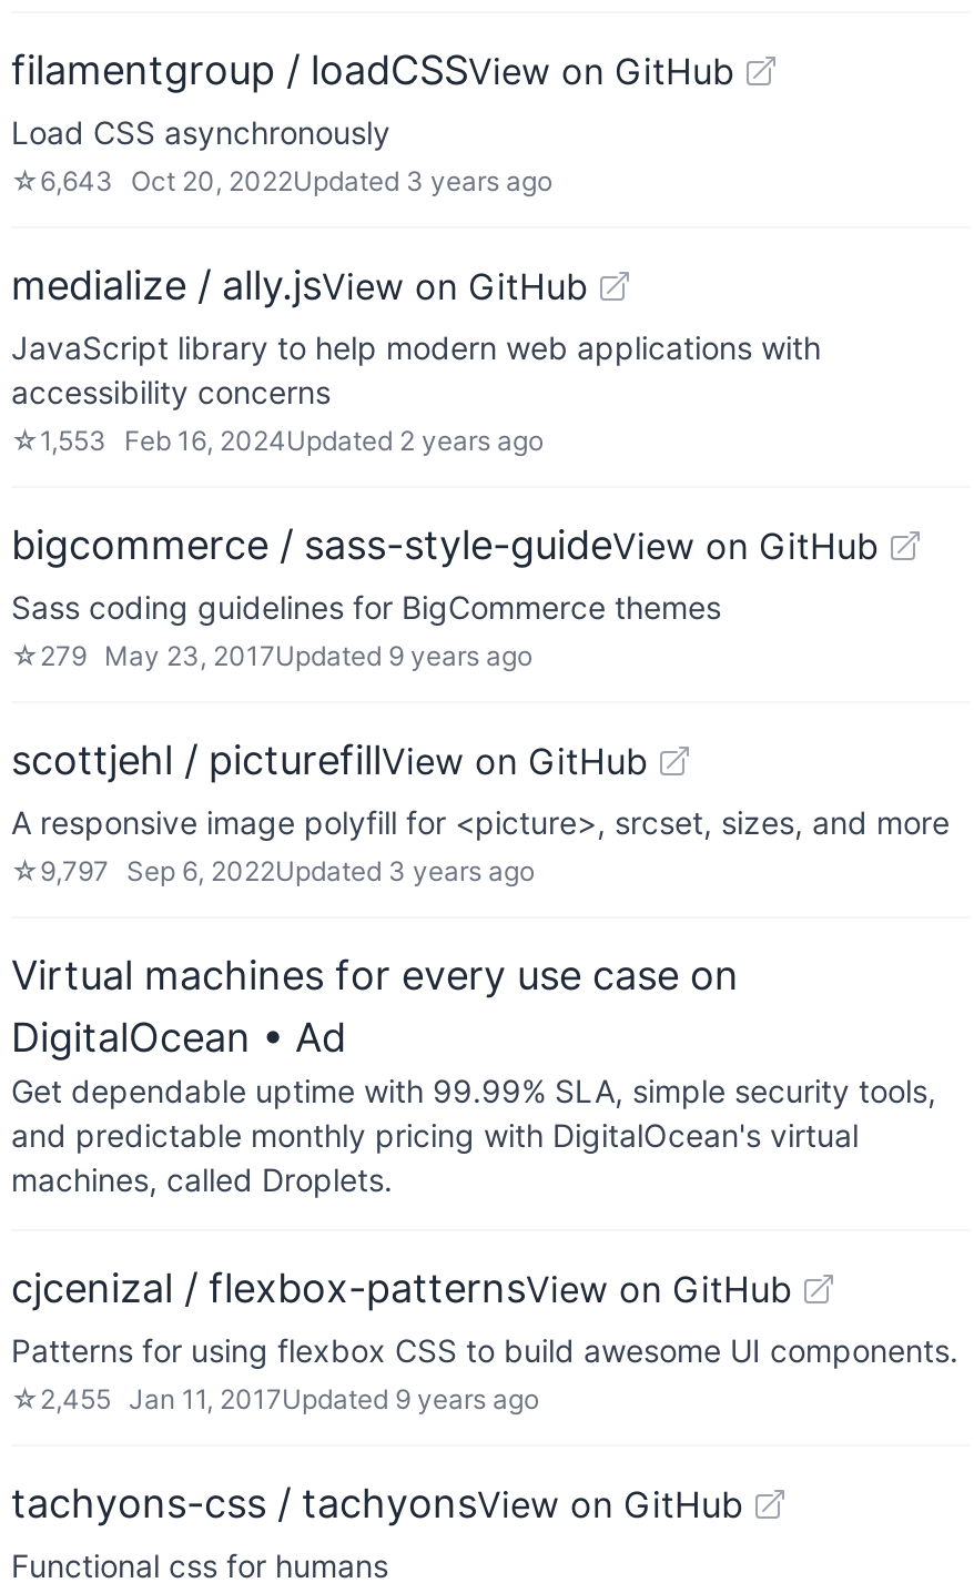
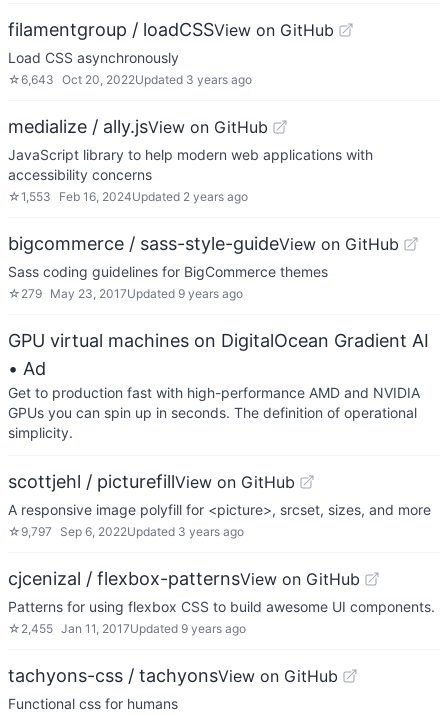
none -> [8,330,429,441] GPU virtual machines on DigitalOcean Gradient AI | • Ad | Get to production fast with high-performance AMD and NVIDIA | GPUs you can spin up in seconds. The definition of operational | simplicity.
moved [11,737,950,841] -> [8,471,431,518]: scottjehl / picturefillView on GitHub | A responsive image polyfill for <picture>, srcset, sizes, and more
[11,952,936,1198] Virtual machines for every use case on | DigitalOcean • Ad | Get dependable uptime with 99.99% SLA, simple security tools, | and predictable monthly pricing with DigitalOcean's virtual | machines, called Droplets. -> none

